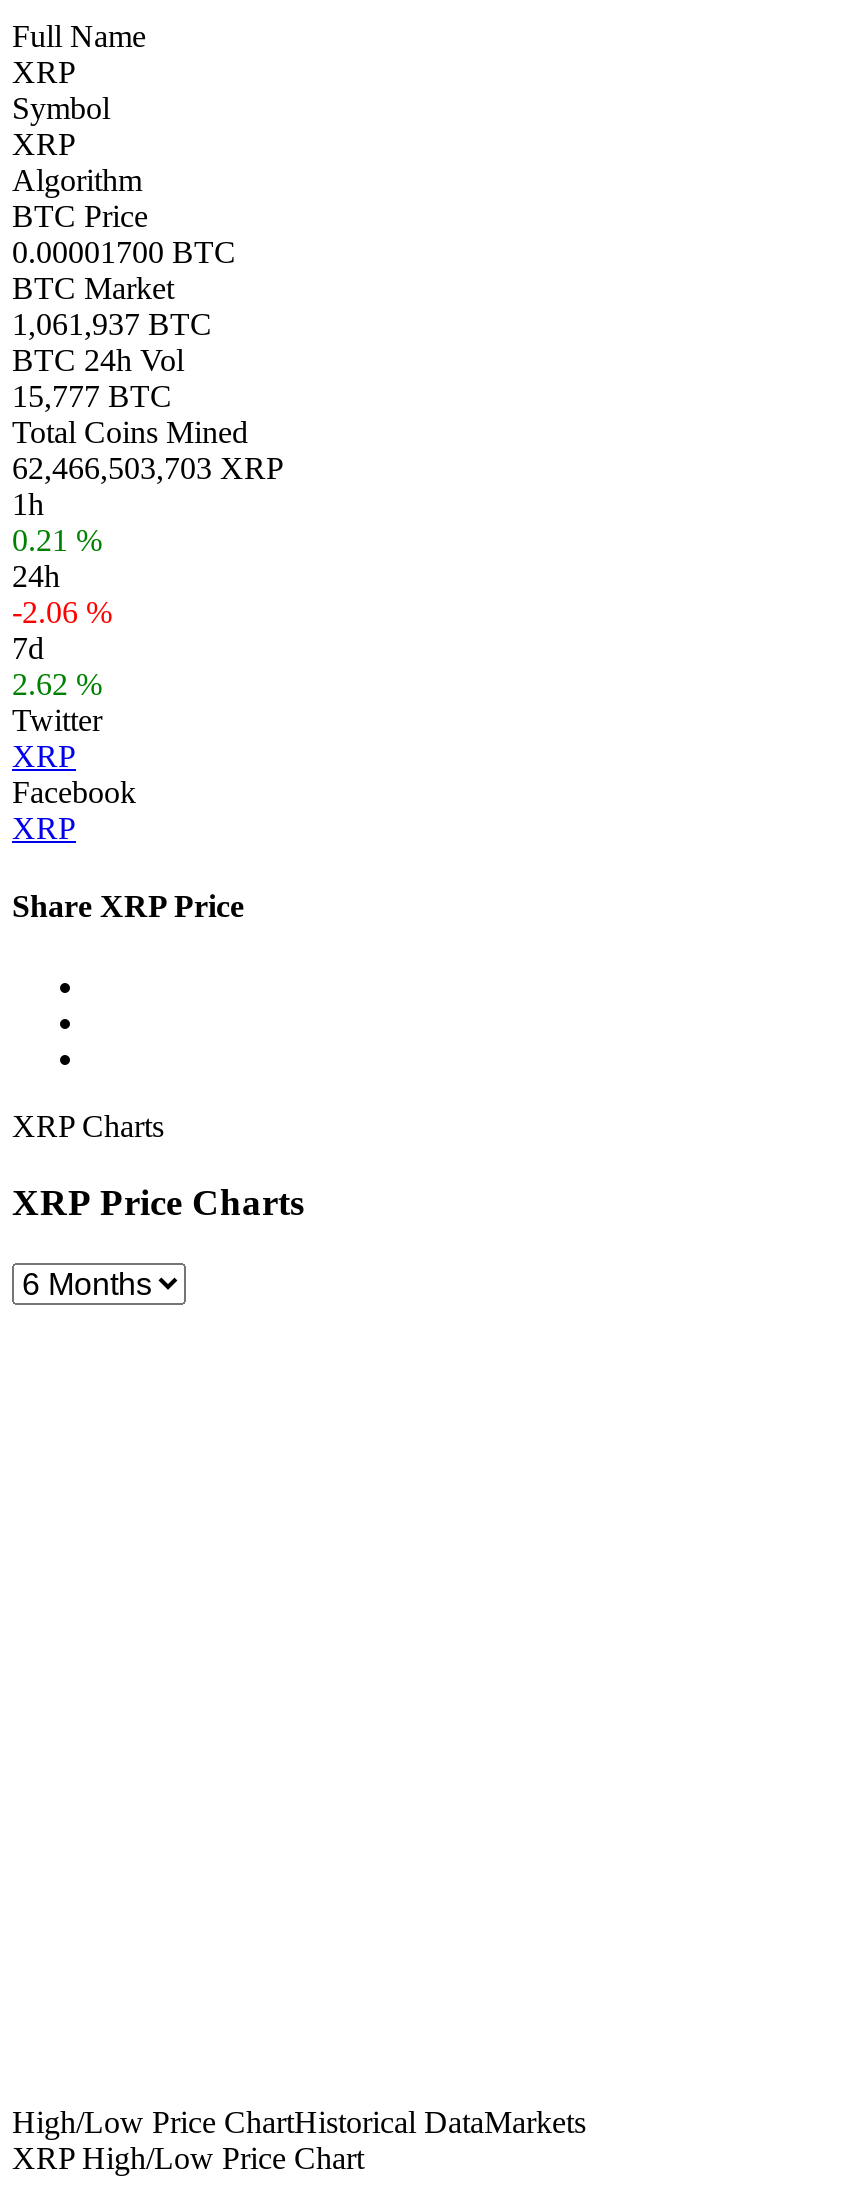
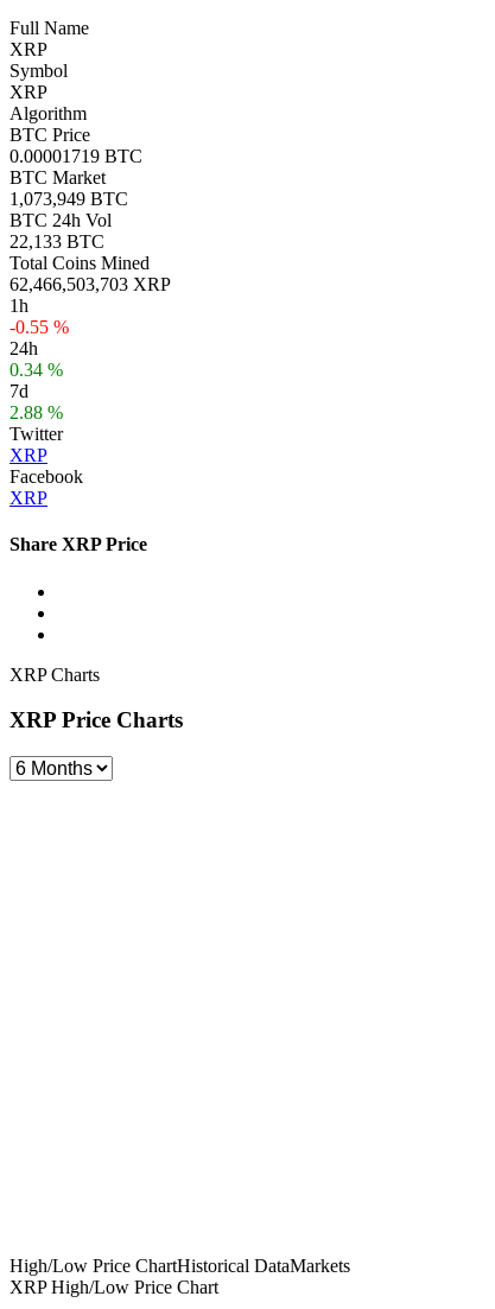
[12,235,236,269] 0.00001700 BTC -> [9,146,142,166] 0.00001719 BTC
[12,307,212,341] 1,061,937 BTC -> [9,189,128,209] 1,073,949 BTC
[12,379,172,413] 15,777 BTC -> [9,231,104,252] 22,133 BTC
[12,523,102,557] 0.21 % -> [9,317,69,337] -0.55 %
[12,595,112,629] -2.06 % -> [9,360,63,380] 0.34 %
[12,667,102,701] 2.62 % -> [9,402,63,422] 2.88 %

